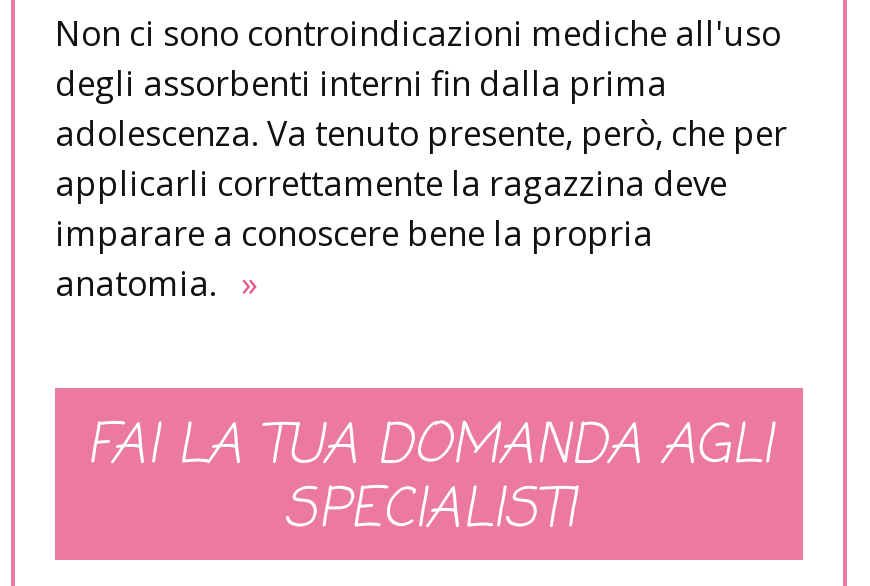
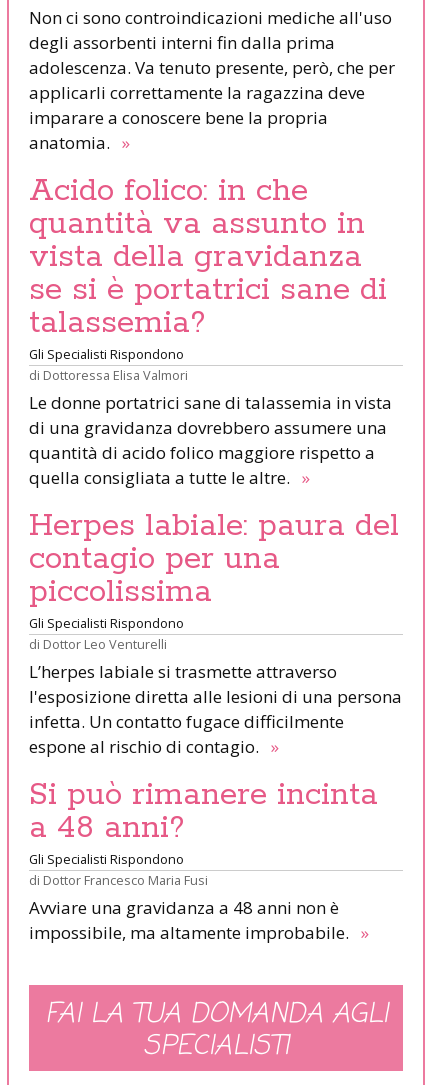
none -> [29,171,402,944] Acido folico: in che | quantità va assunto in | vista della gravidanza | se si è portatrici sane di | talassemia? | Gli Specialisti Rispondono | di Dottoressa Elisa Valmori | Le donne portatrici sane di talassemia in vista | di una gravidanza dovrebbero assumere una | quantità di acido folico maggiore rispetto a | quella consigliata a tutte le altre.» | Herpes labiale: paura del | contagio per una | piccolissima | Gli Specialisti Rispondono | di Dottor Leo Venturelli | L’herpes labiale si trasmette attraverso | l'esposizione diretta alle lesioni di una persona | infetta. Un contatto fugace difficilmente | espone al rischio di contagio.» | Si può rimanere incinta | a 48 anni? | Gli Specialisti Rispondono | di Dottor Francesco Maria Fusi | Avviare una gravidanza a 48 anni non è | impossibile, ma altamente improbabile.»

